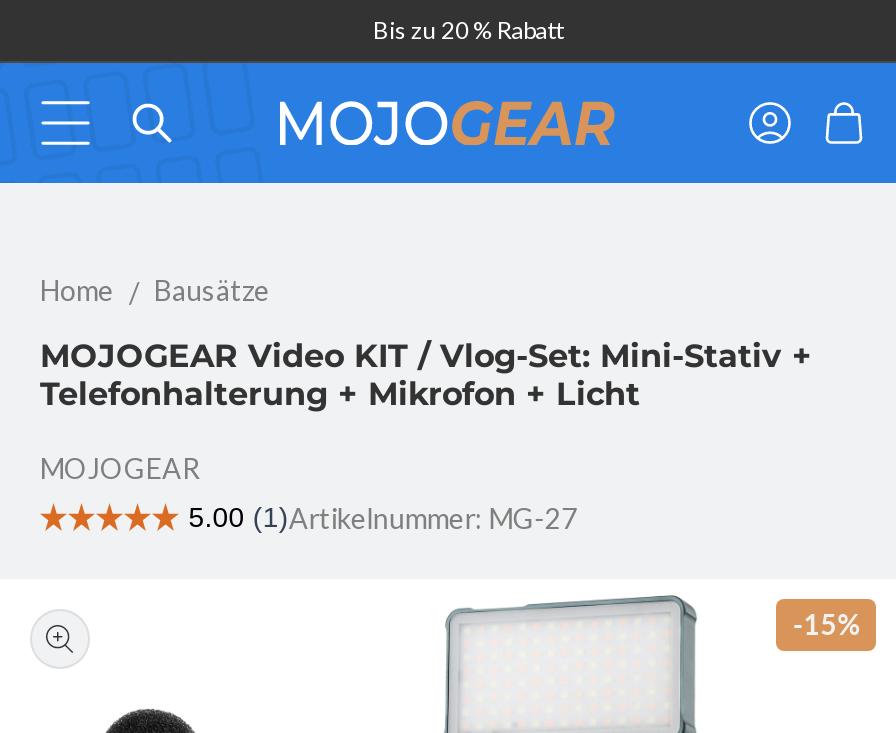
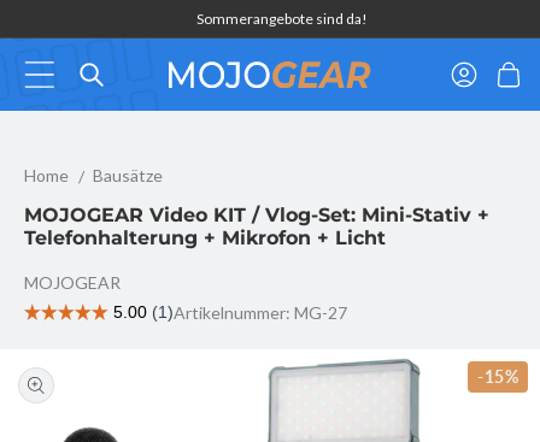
[373,15,563,45] Bis zu 20 % Rabatt -> [196,10,368,28] Sommerangebote sind da!

